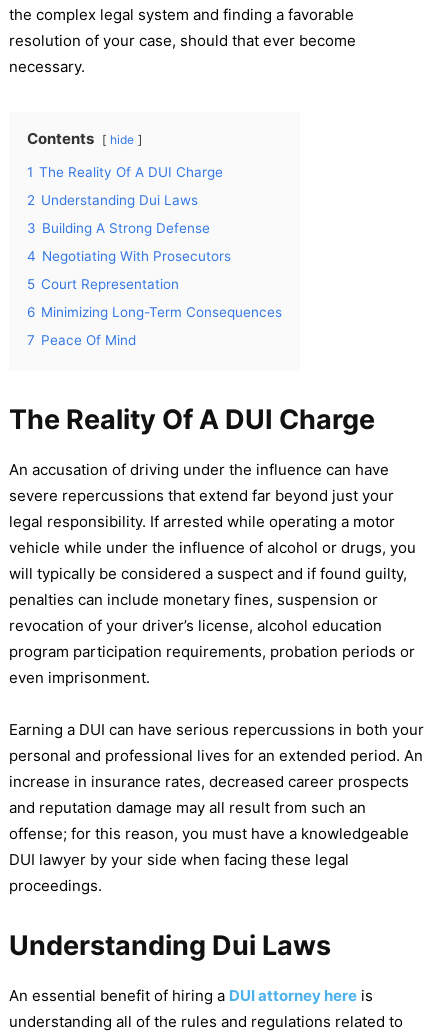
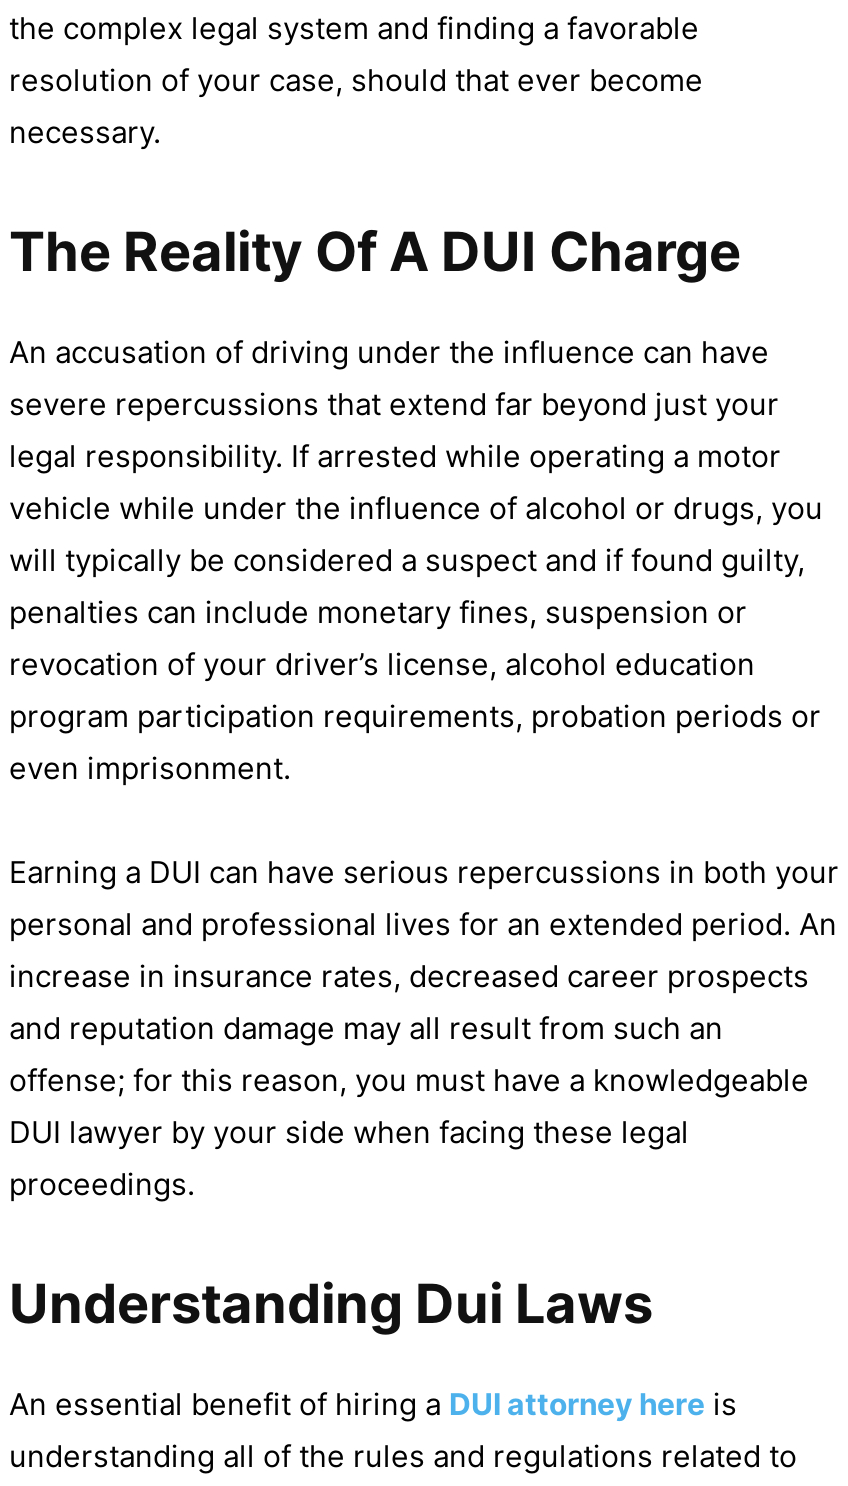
[27,129,282,348] Contents | hide | 1 The Reality Of A DUI Charge | 2 Understanding Dui Laws | 3 Building A Strong Defense | 4 Negotiating With Prosecutors | 5 Court Representation | 6 Minimizing Long-Term Consequences | 7 Peace Of Mind -> none

